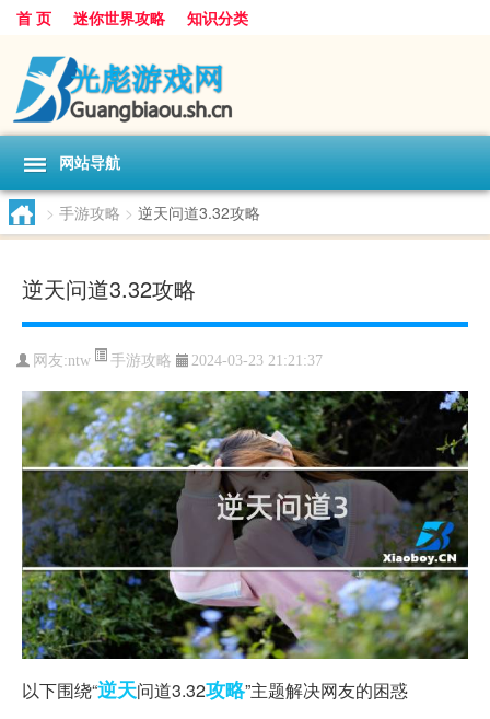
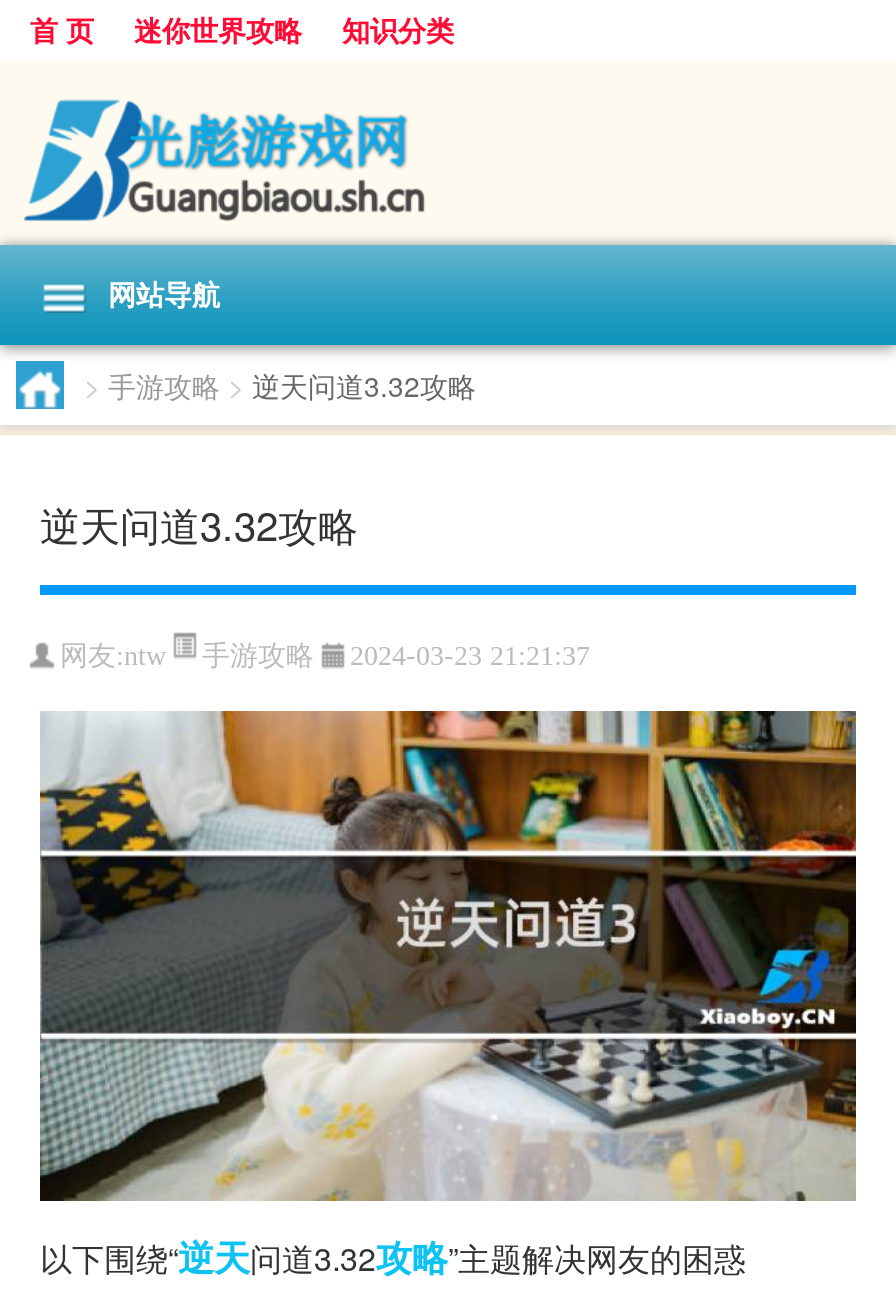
[21,390,469,660] [image] -> [40,709,858,1203] [image]

